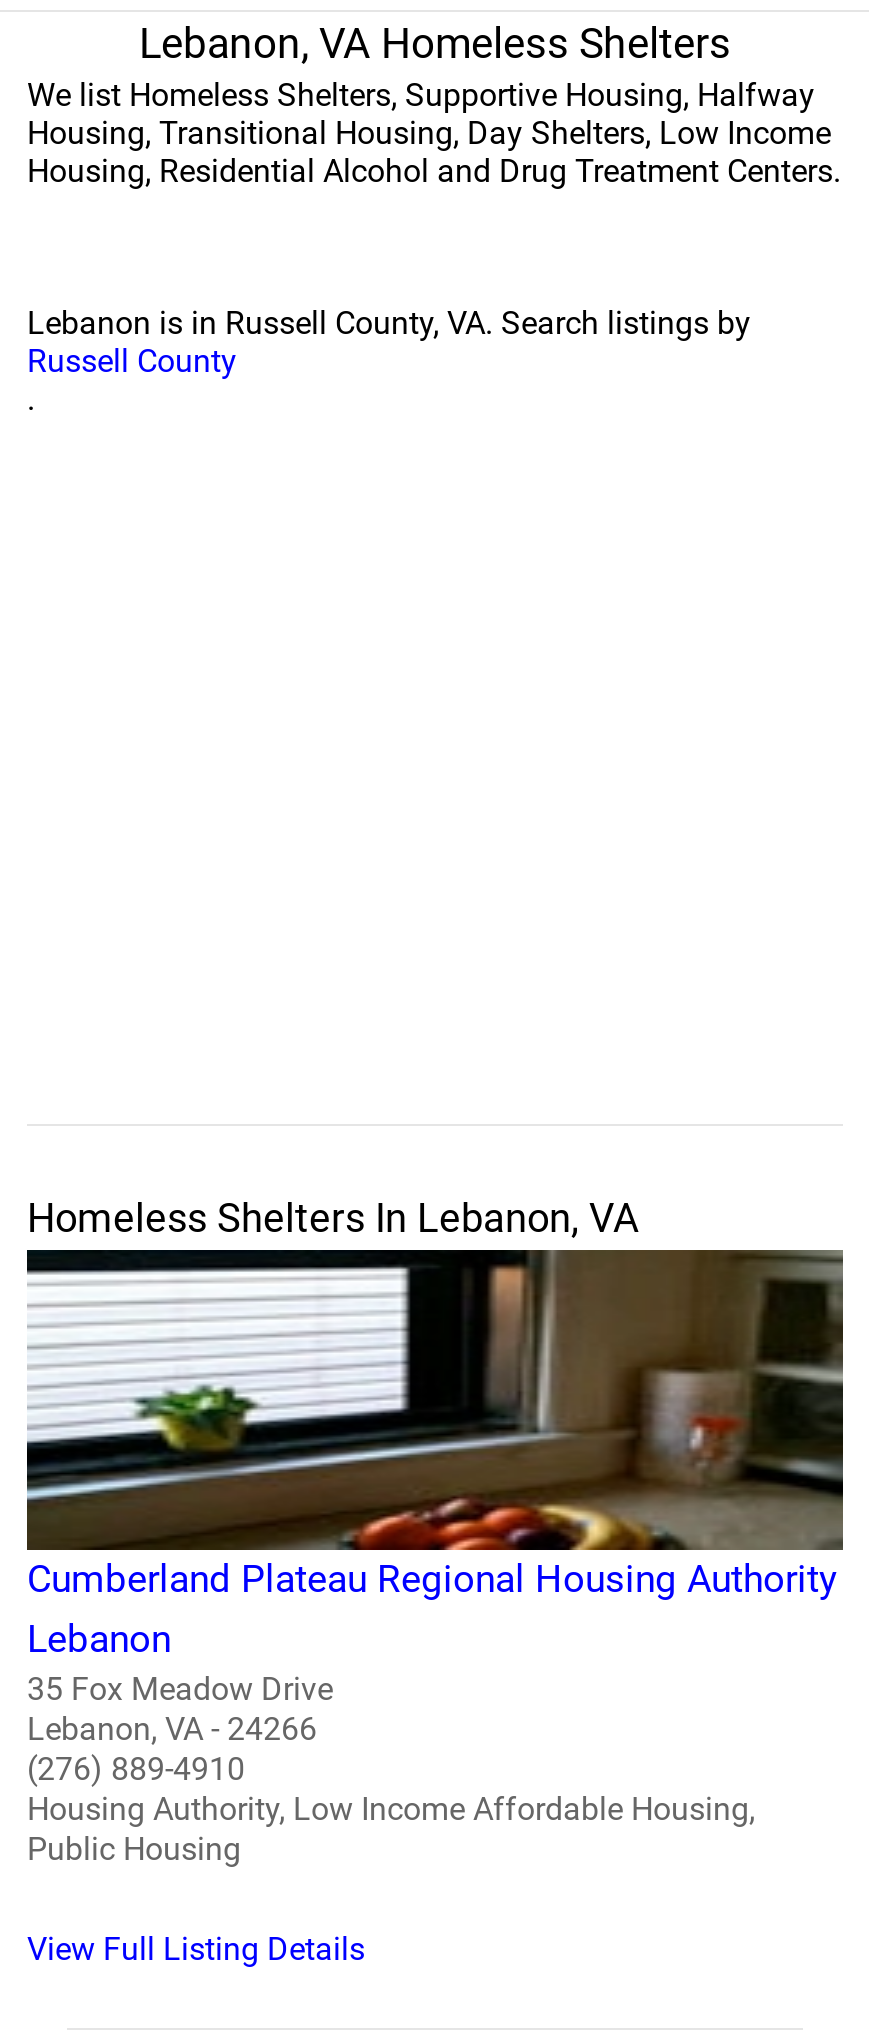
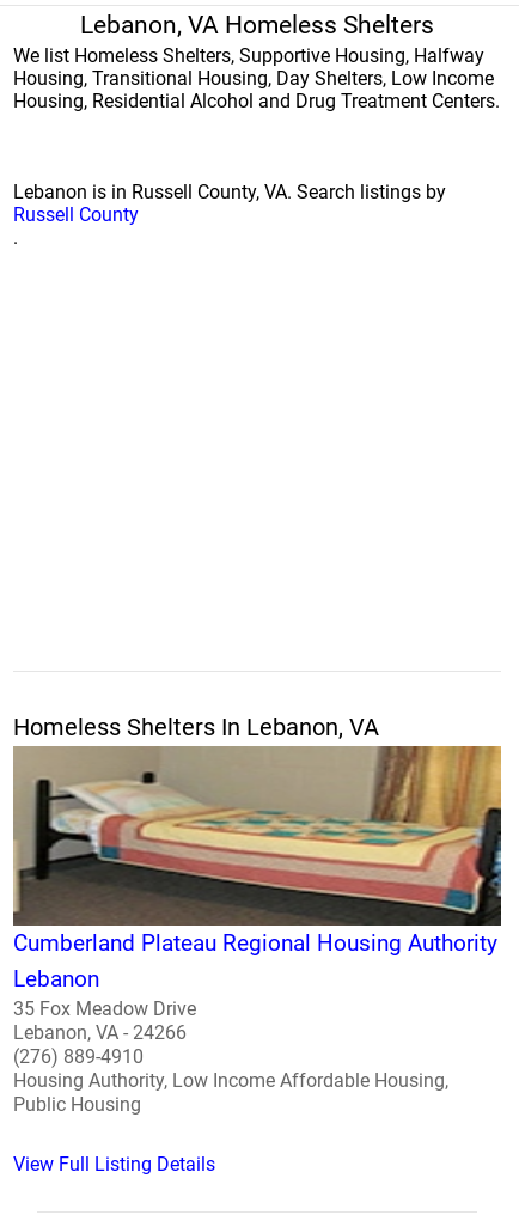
[25,1248,845,1550] [image] -> [12,745,502,926] [image]

